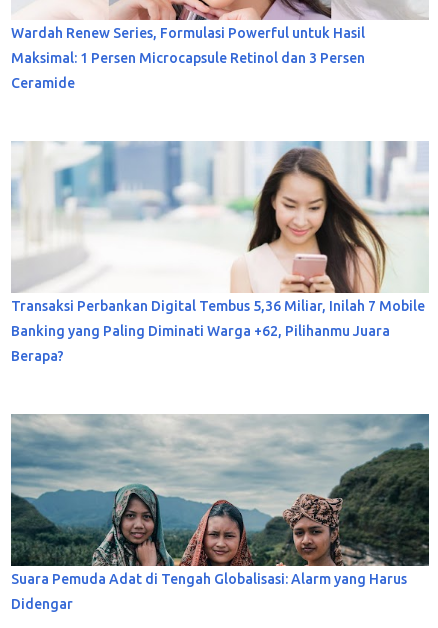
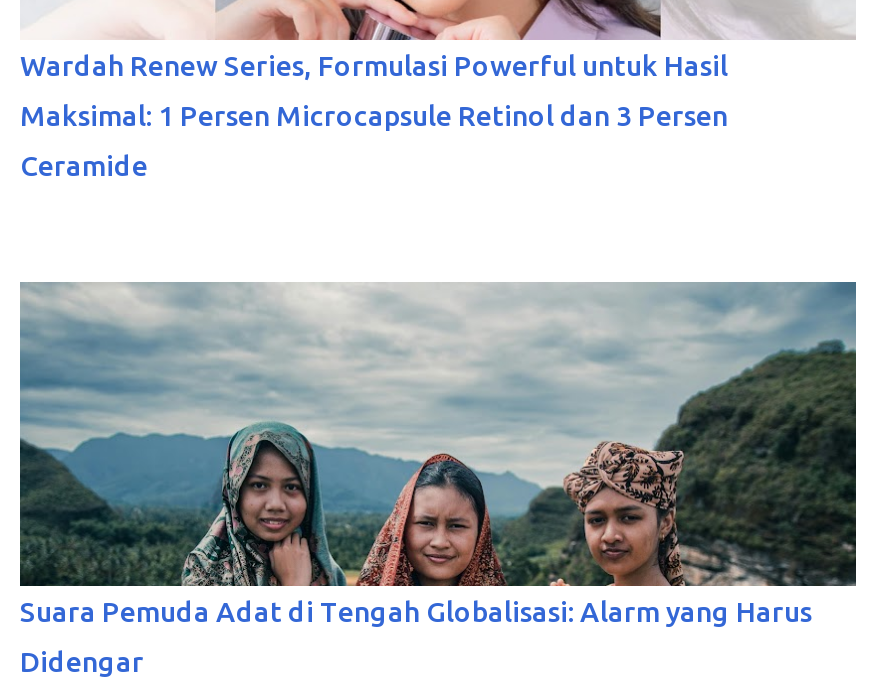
[11,141,428,364] [image] | Transaksi Perbankan Digital Tembus 5,36 Miliar, Inilah 7 Mobile | Banking yang Paling Diminati Warga +62, Pilihanmu Juara | Berapa? -> none

